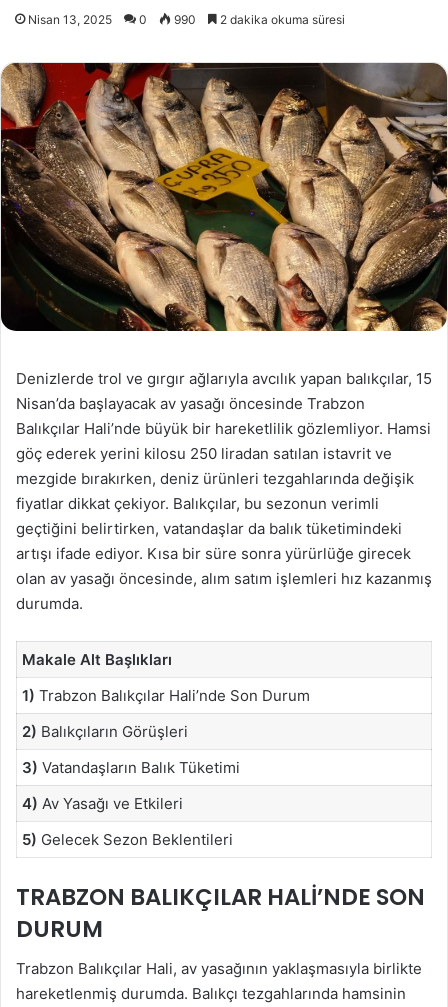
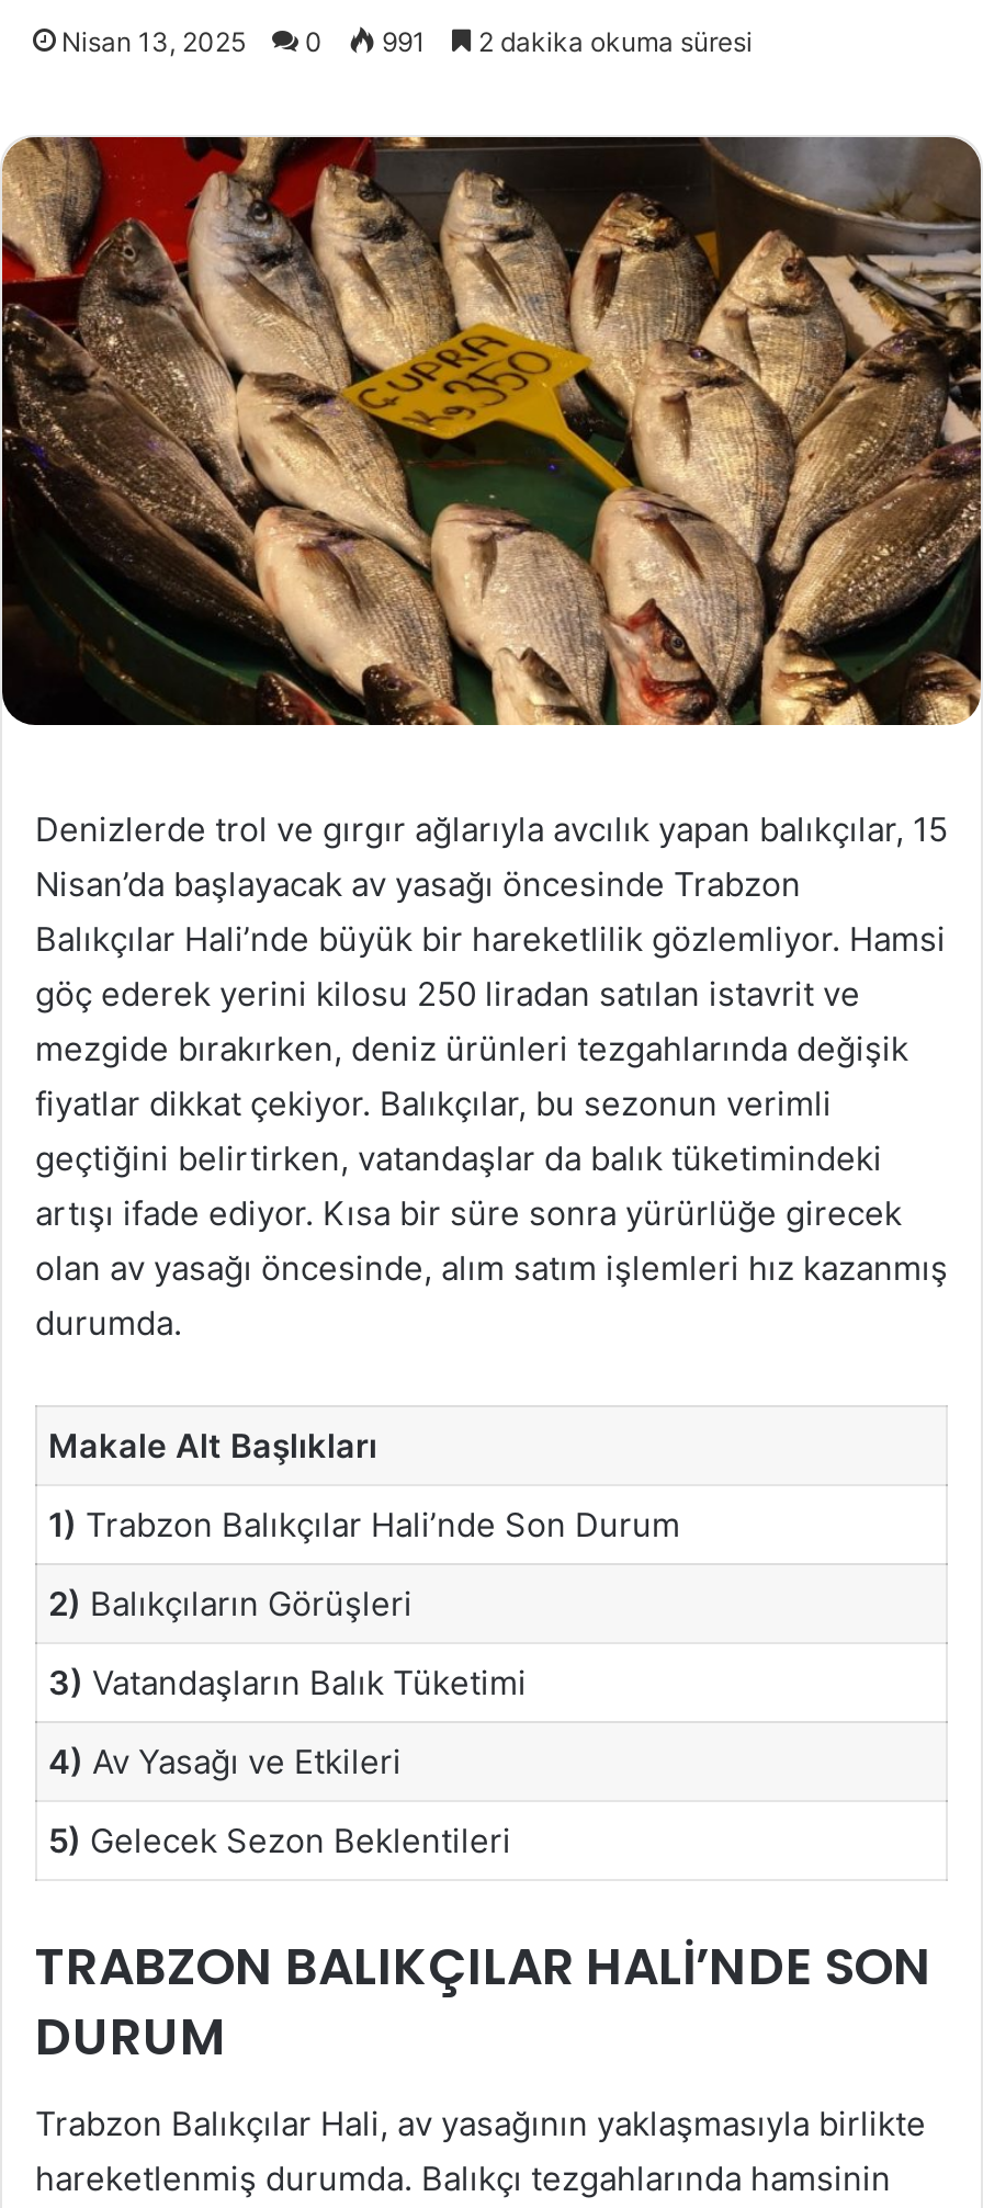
[28,12,345,27] Nisan 13, 2025 0 990 2 dakika okuma süresi -> [61,24,753,57] Nisan 13, 2025 0 991 2 dakika okuma süresi

